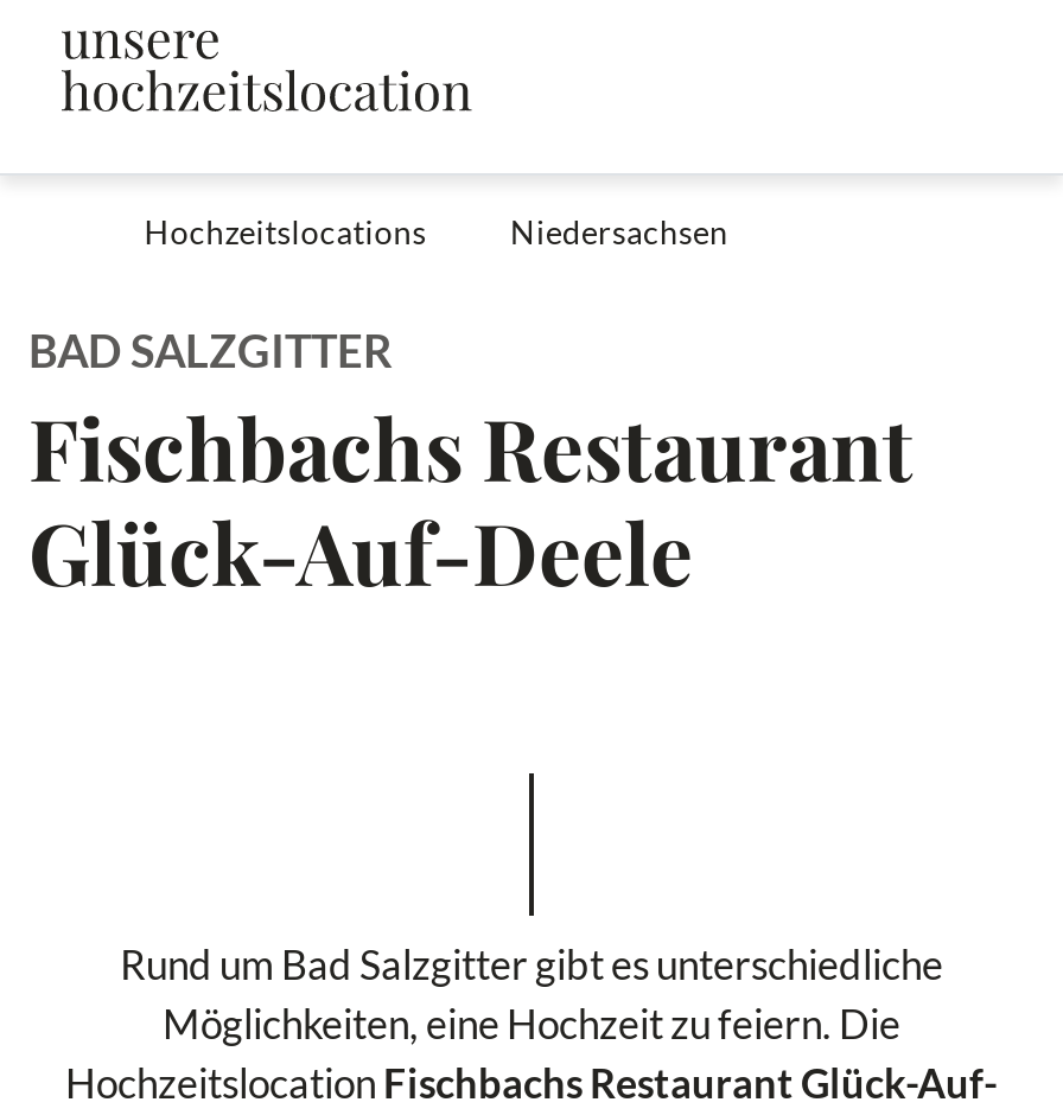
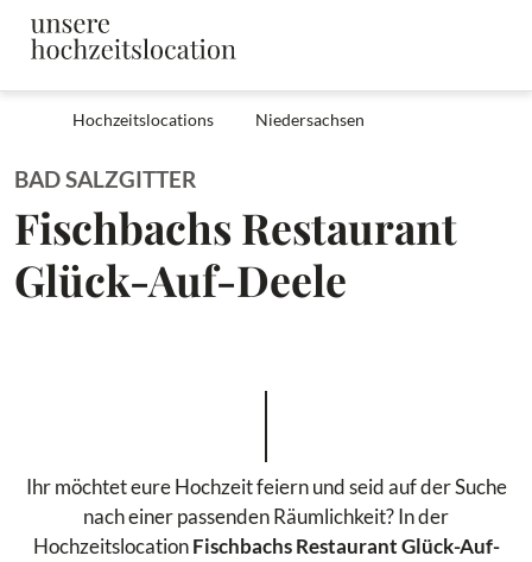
[120,939,943,1049] Rund um Bad Salzgitter gibt es unterschiedliche | Möglichkeiten, eine Hochzeit zu feiern. Die -> [26,474,506,529] Ihr möchtet eure Hochzeit feiern und seid auf der Suche | nach einer passenden Räumlichkeit? In der

